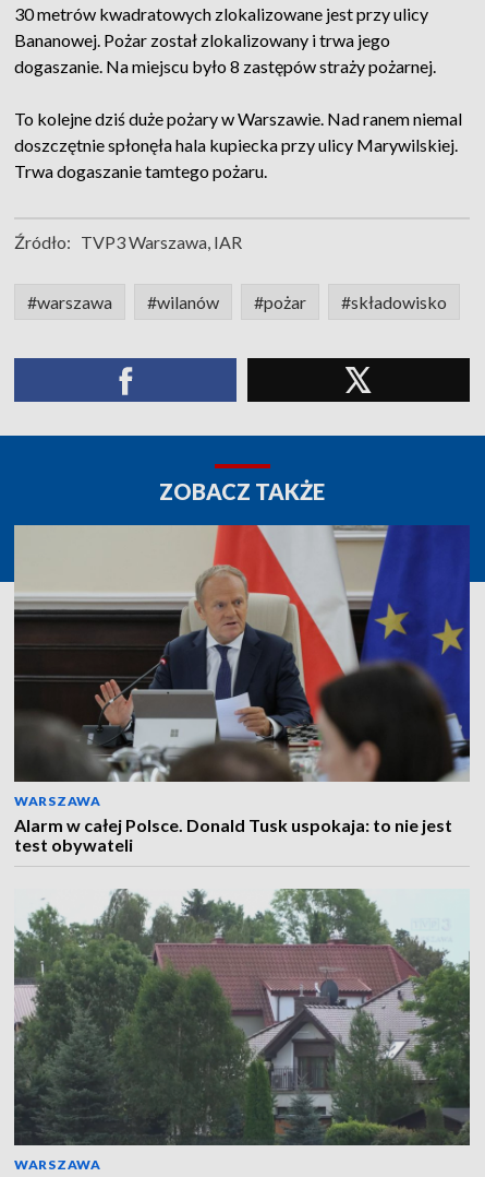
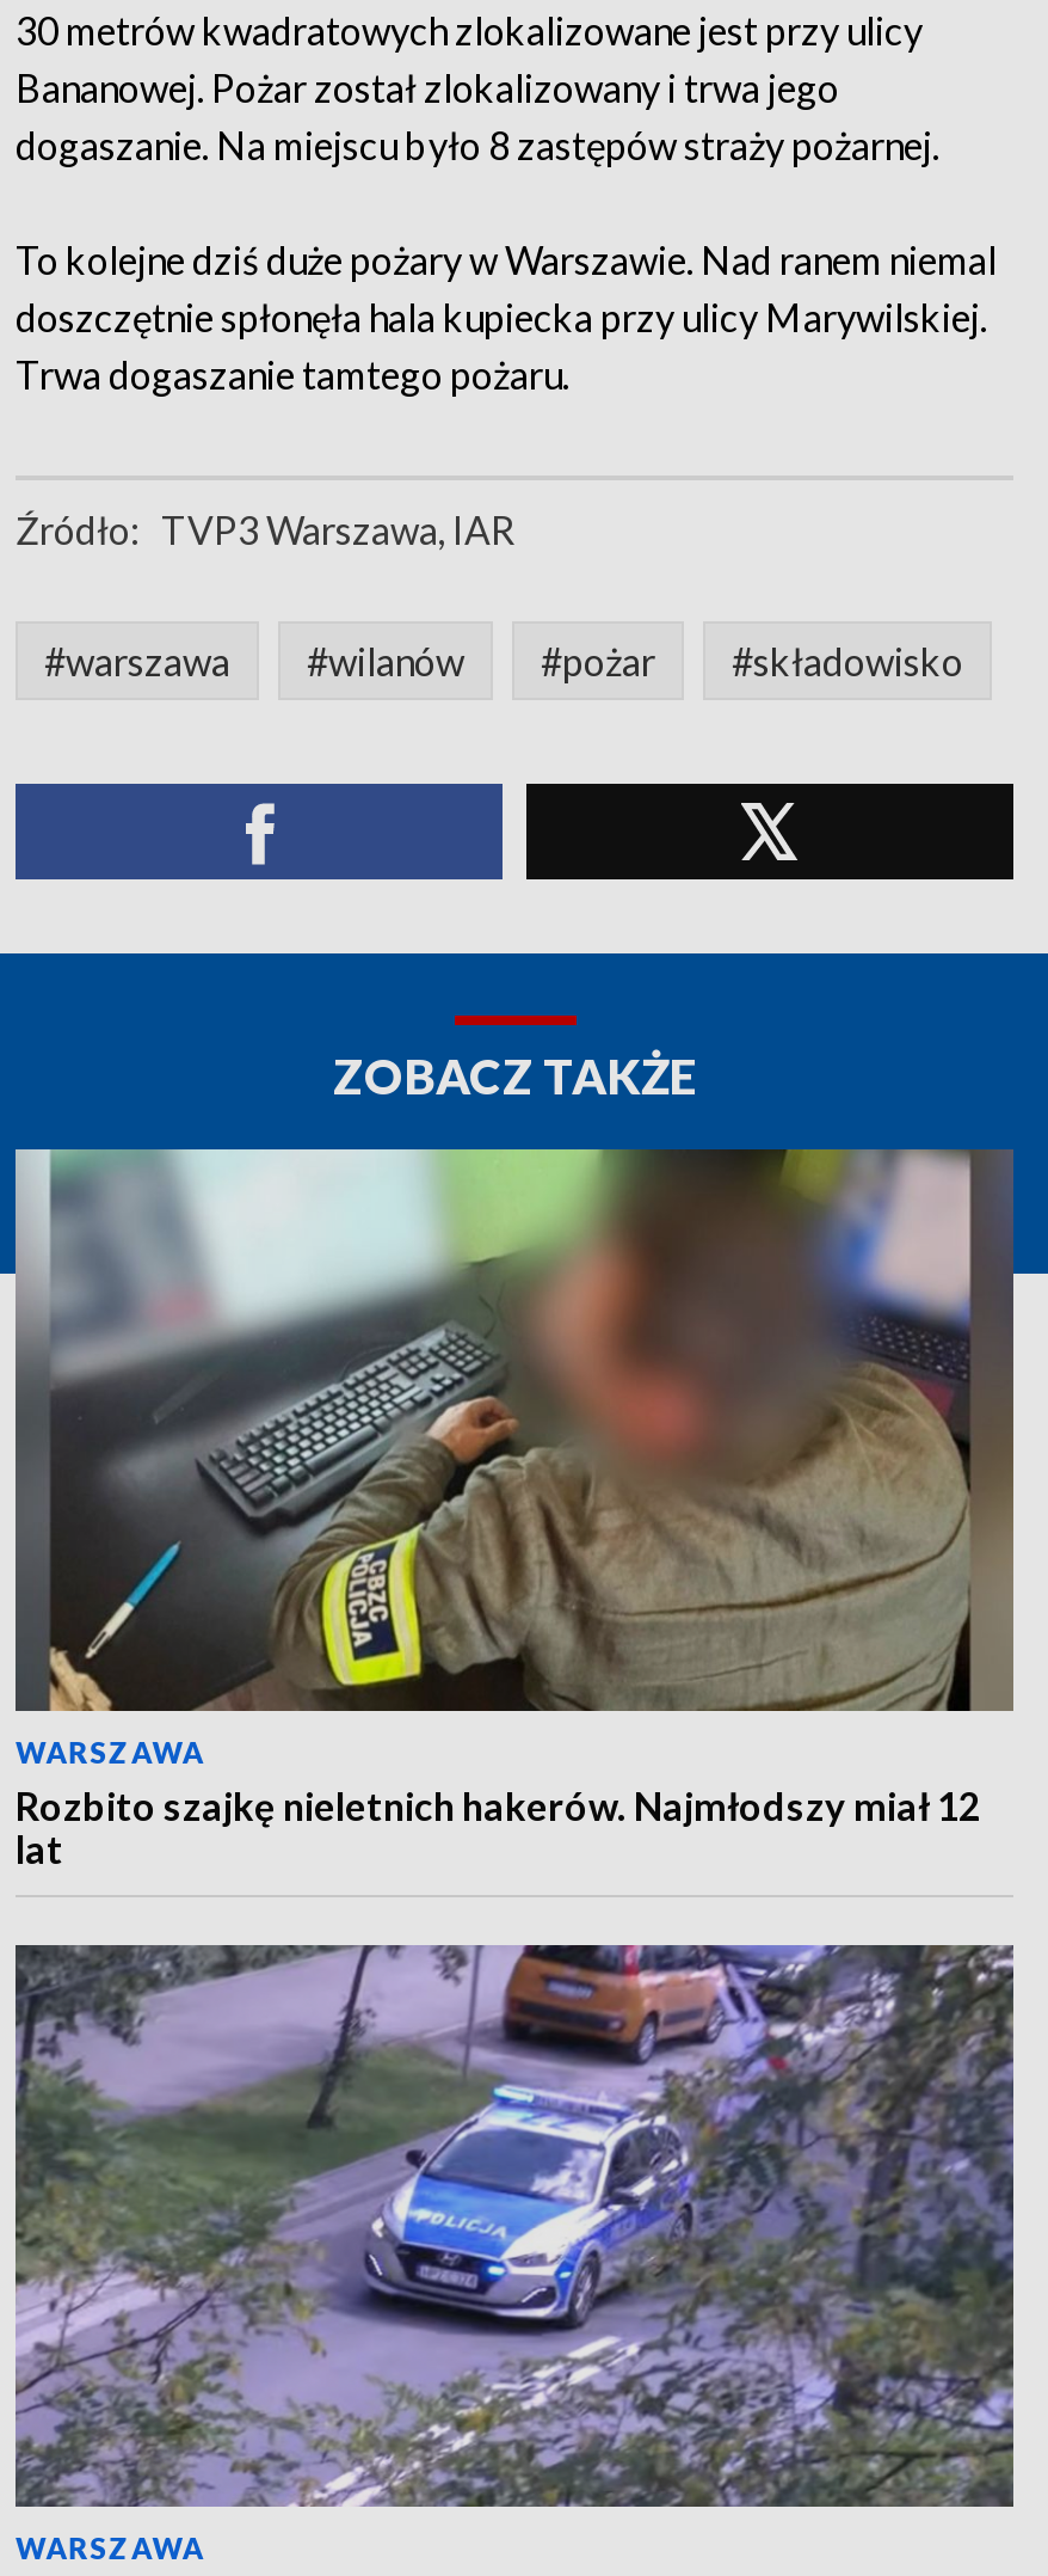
[14,524,471,855] [image] | Alarm w całej Polsce. Donald Tusk uspokaja: to nie jest | test obywateli -> [16,1147,1016,1871] [image] | Rozbito szajkę nieletnich hakerów. Najmłodszy miał 12 | lat
[13,888,470,1146] [image] -> [13,1943,1016,2507] [image]

